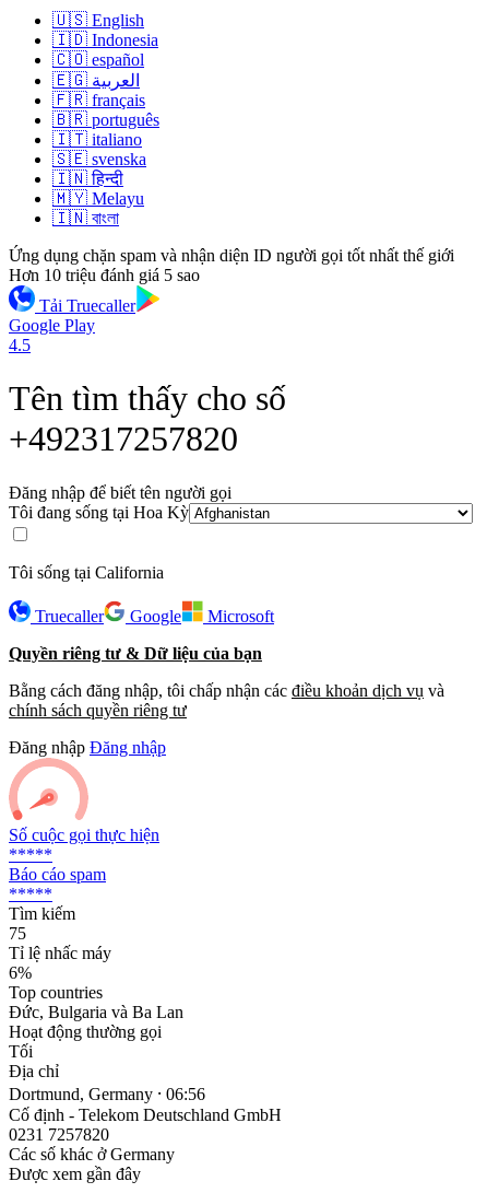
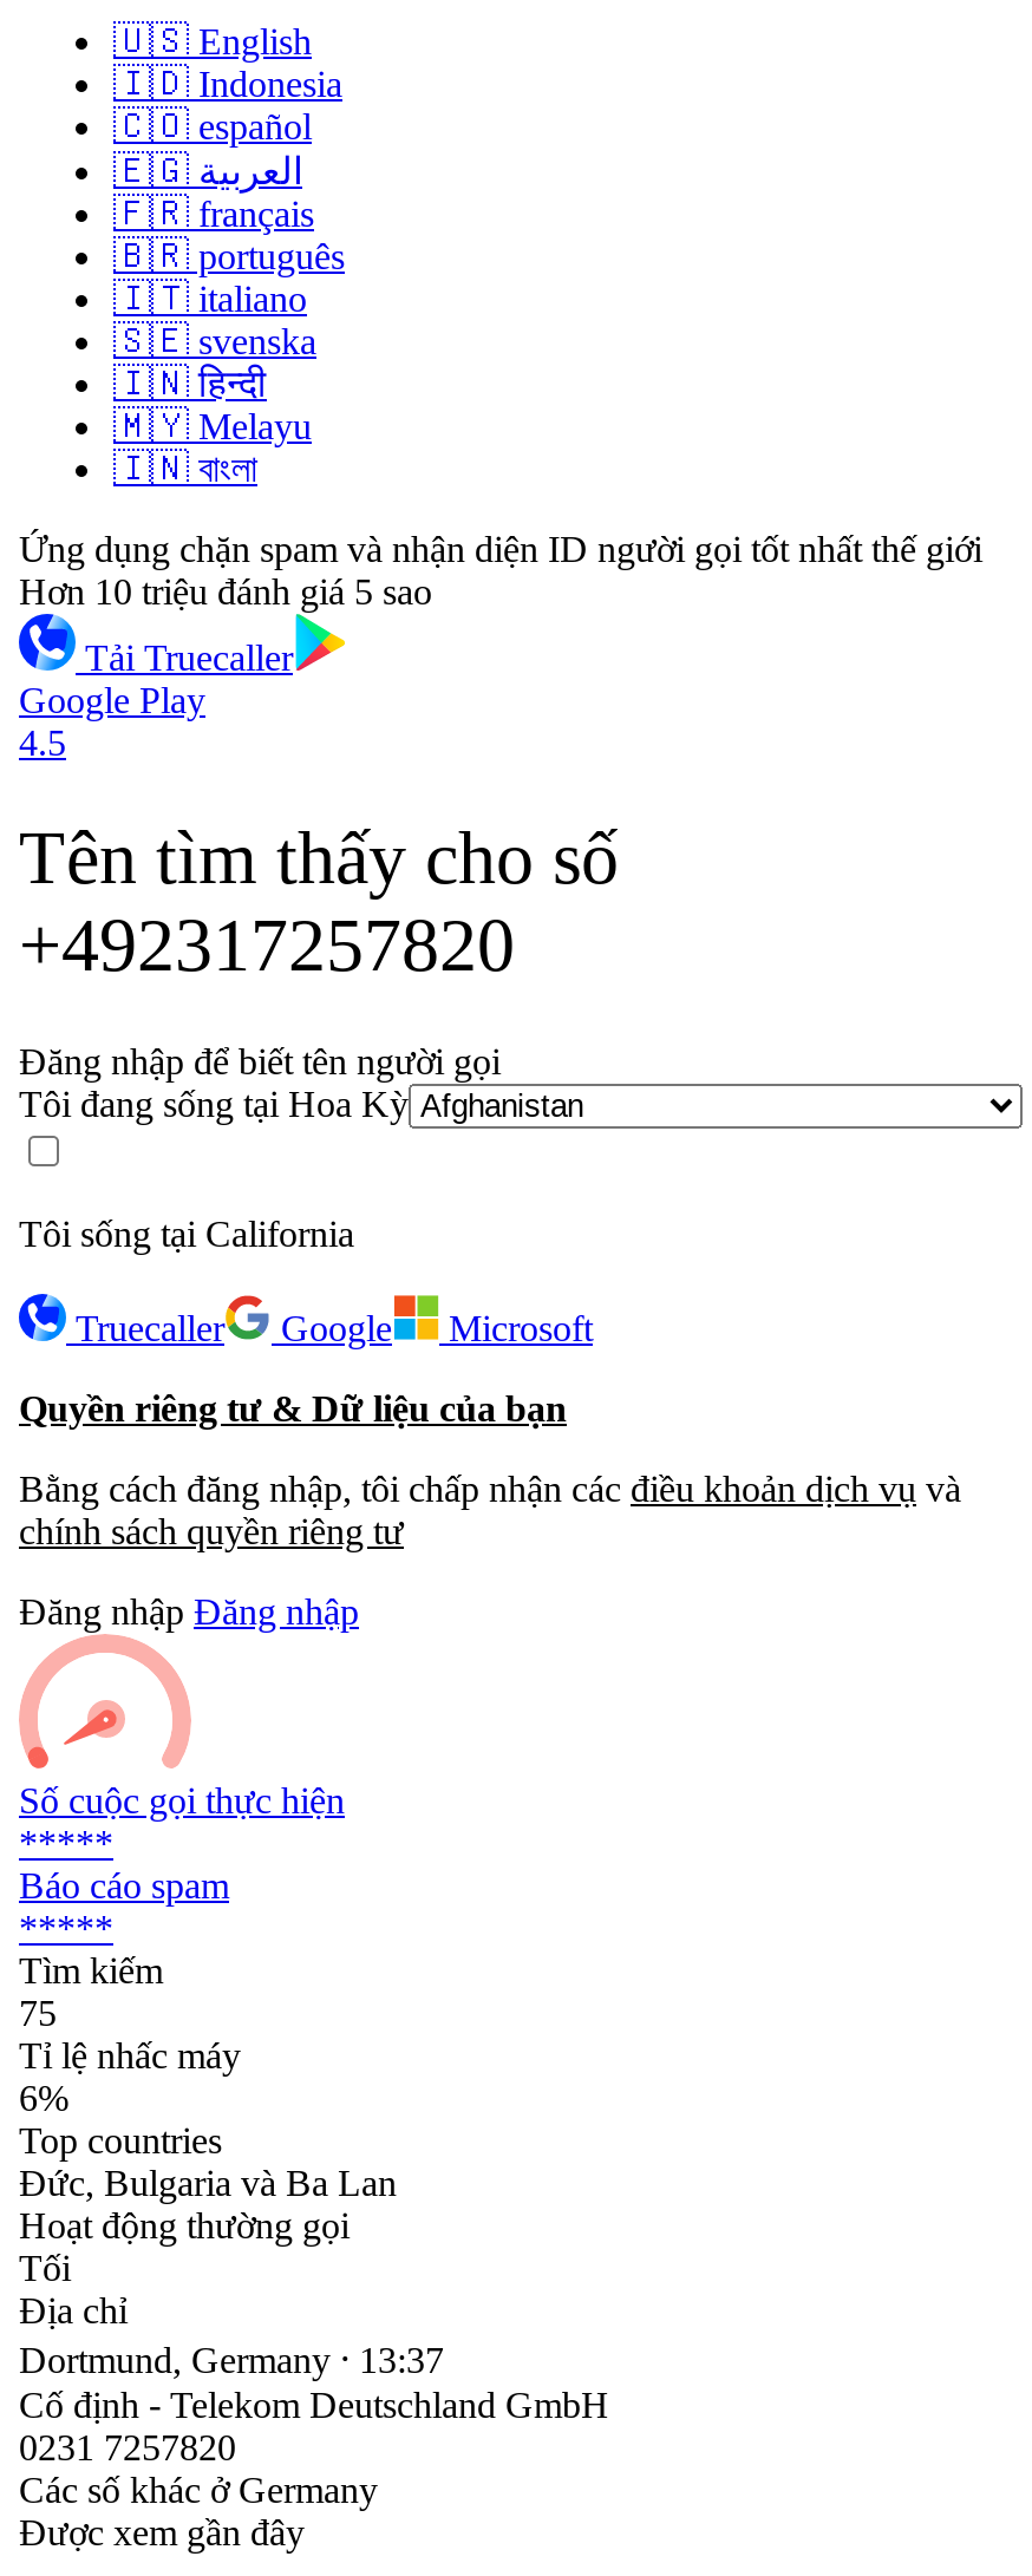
[9,1085,205,1103] Dortmund, Germany ⸱ 06:56 -> [19,2340,444,2380] Dortmund, Germany ⸱ 13:37

